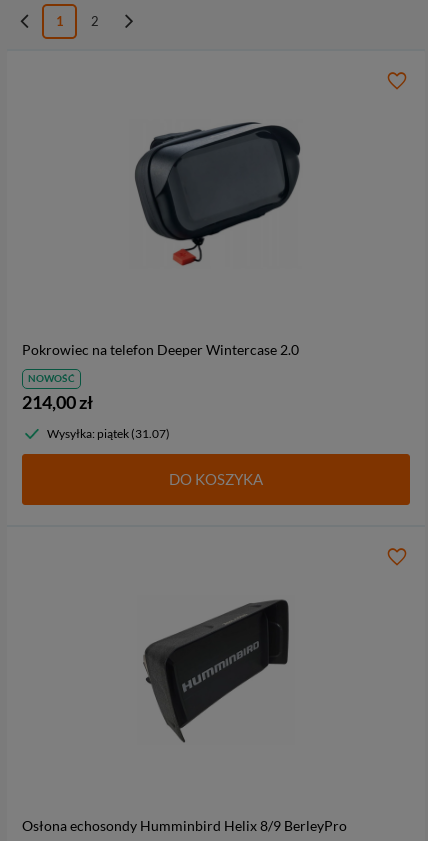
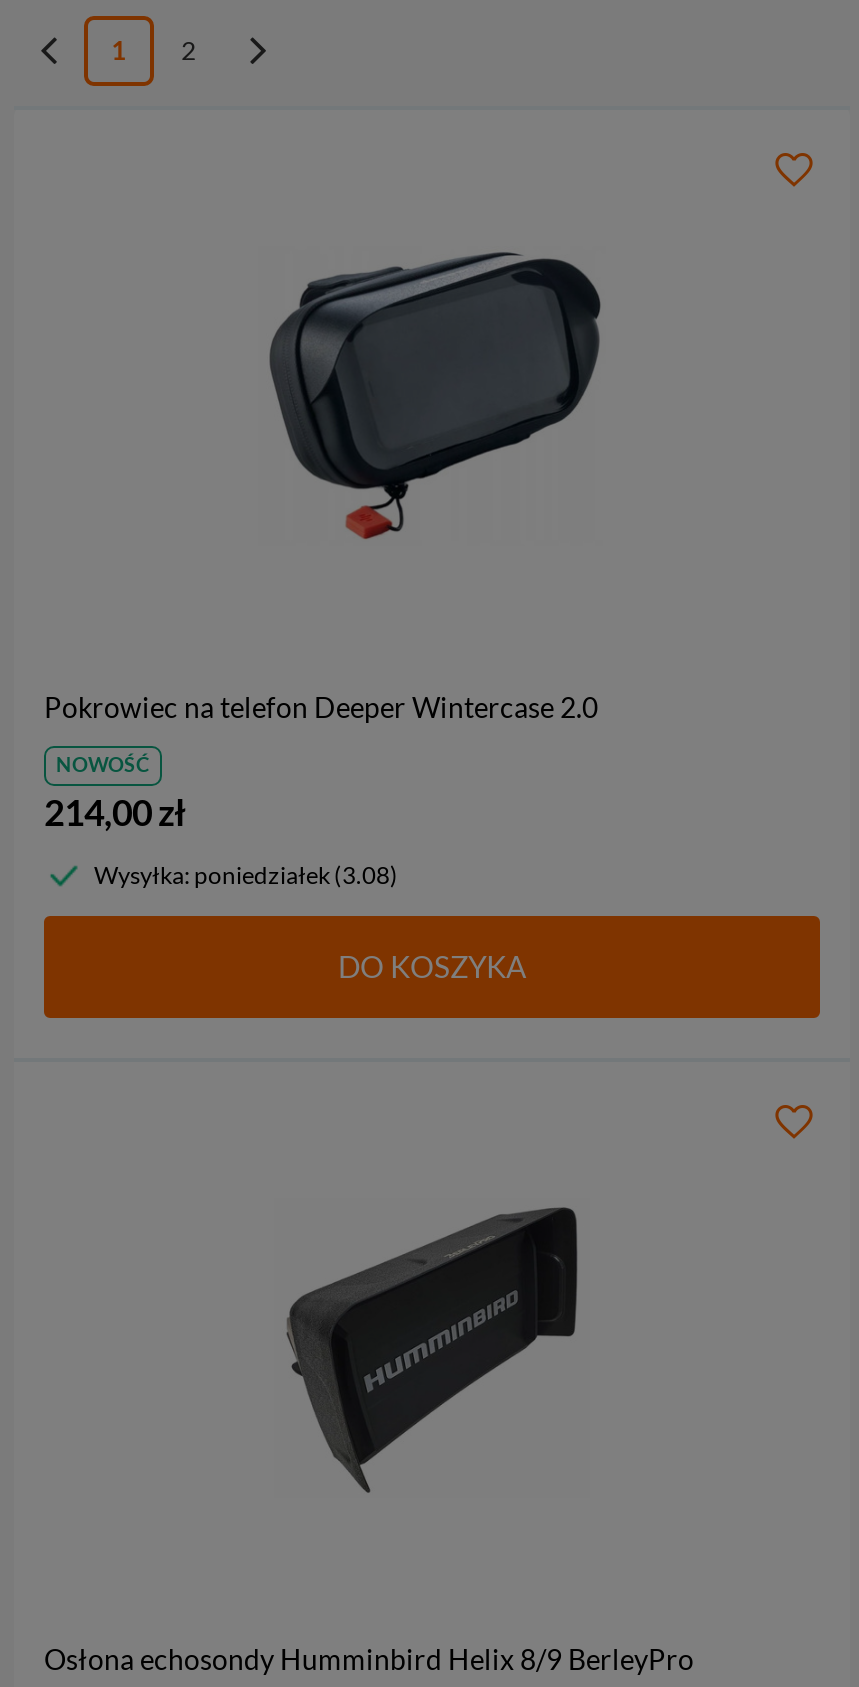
[47,426,170,441] Wysyłka: piątek (31.07) -> [94,861,398,891] Wysyłka: poniedziałek (3.08)

